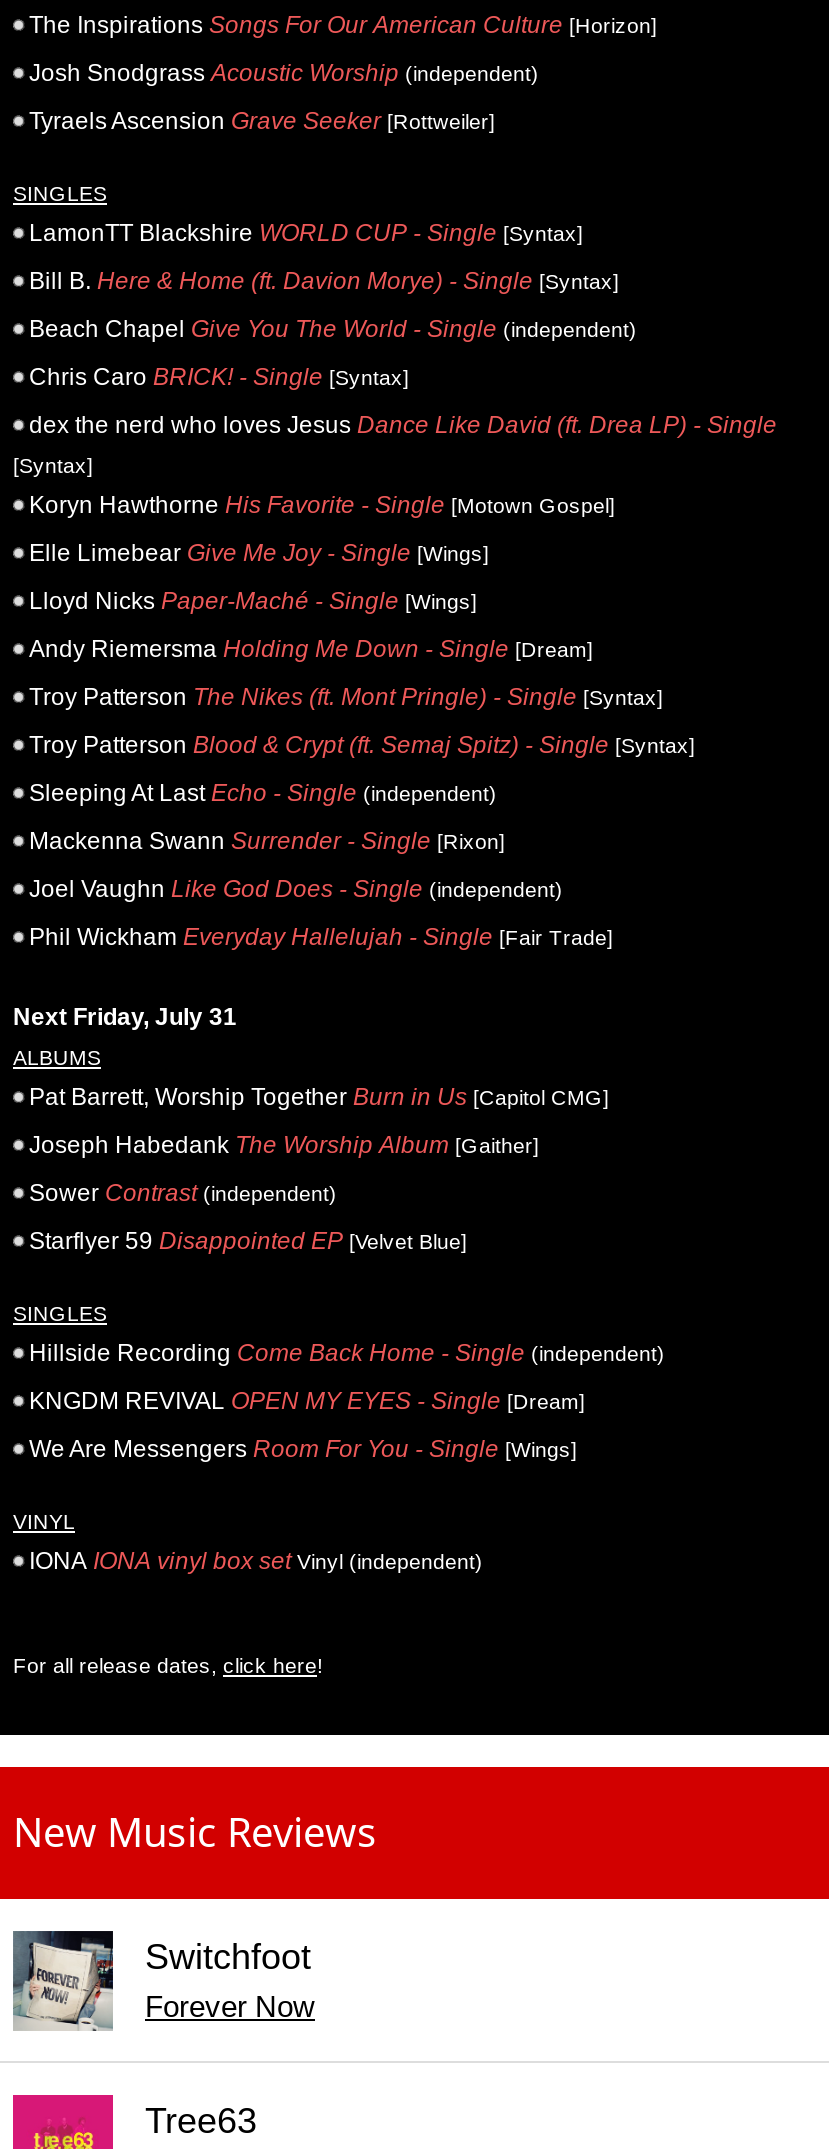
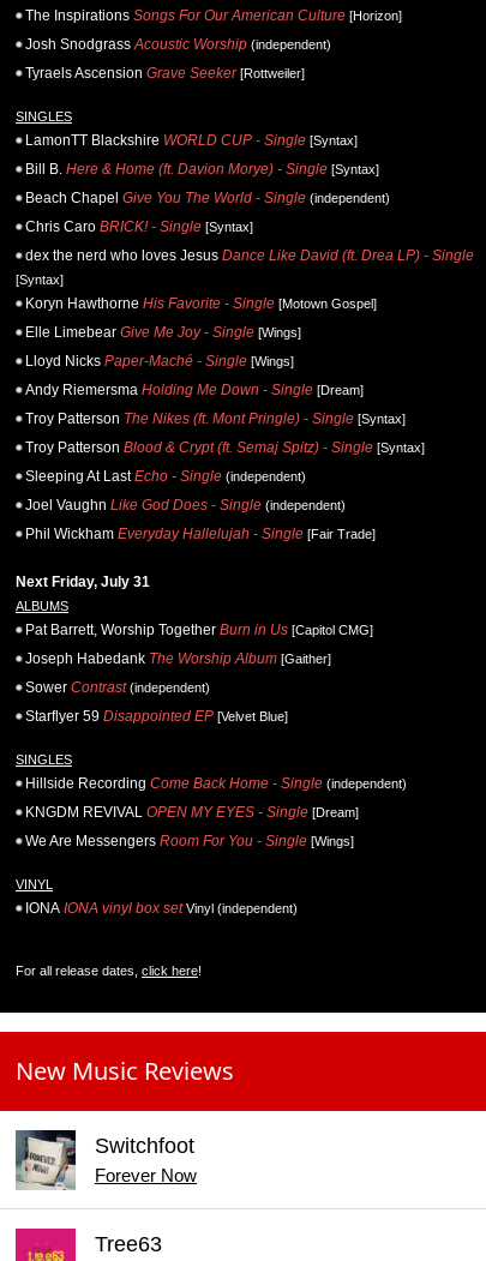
[29,827,505,855] Mackenna Swann Surrender - Single [Rixon] -> none

